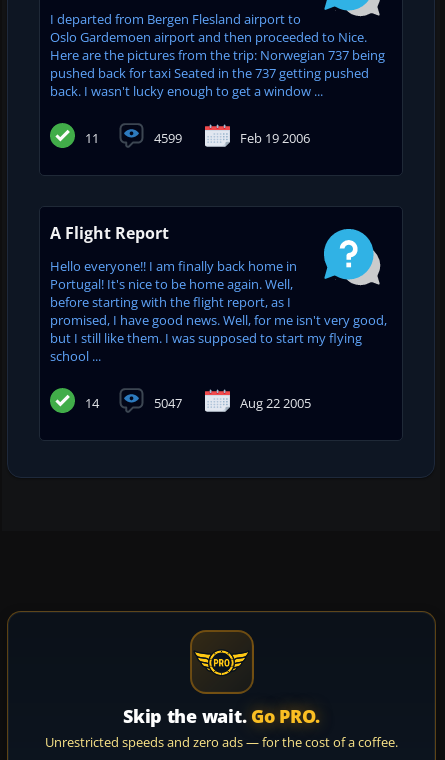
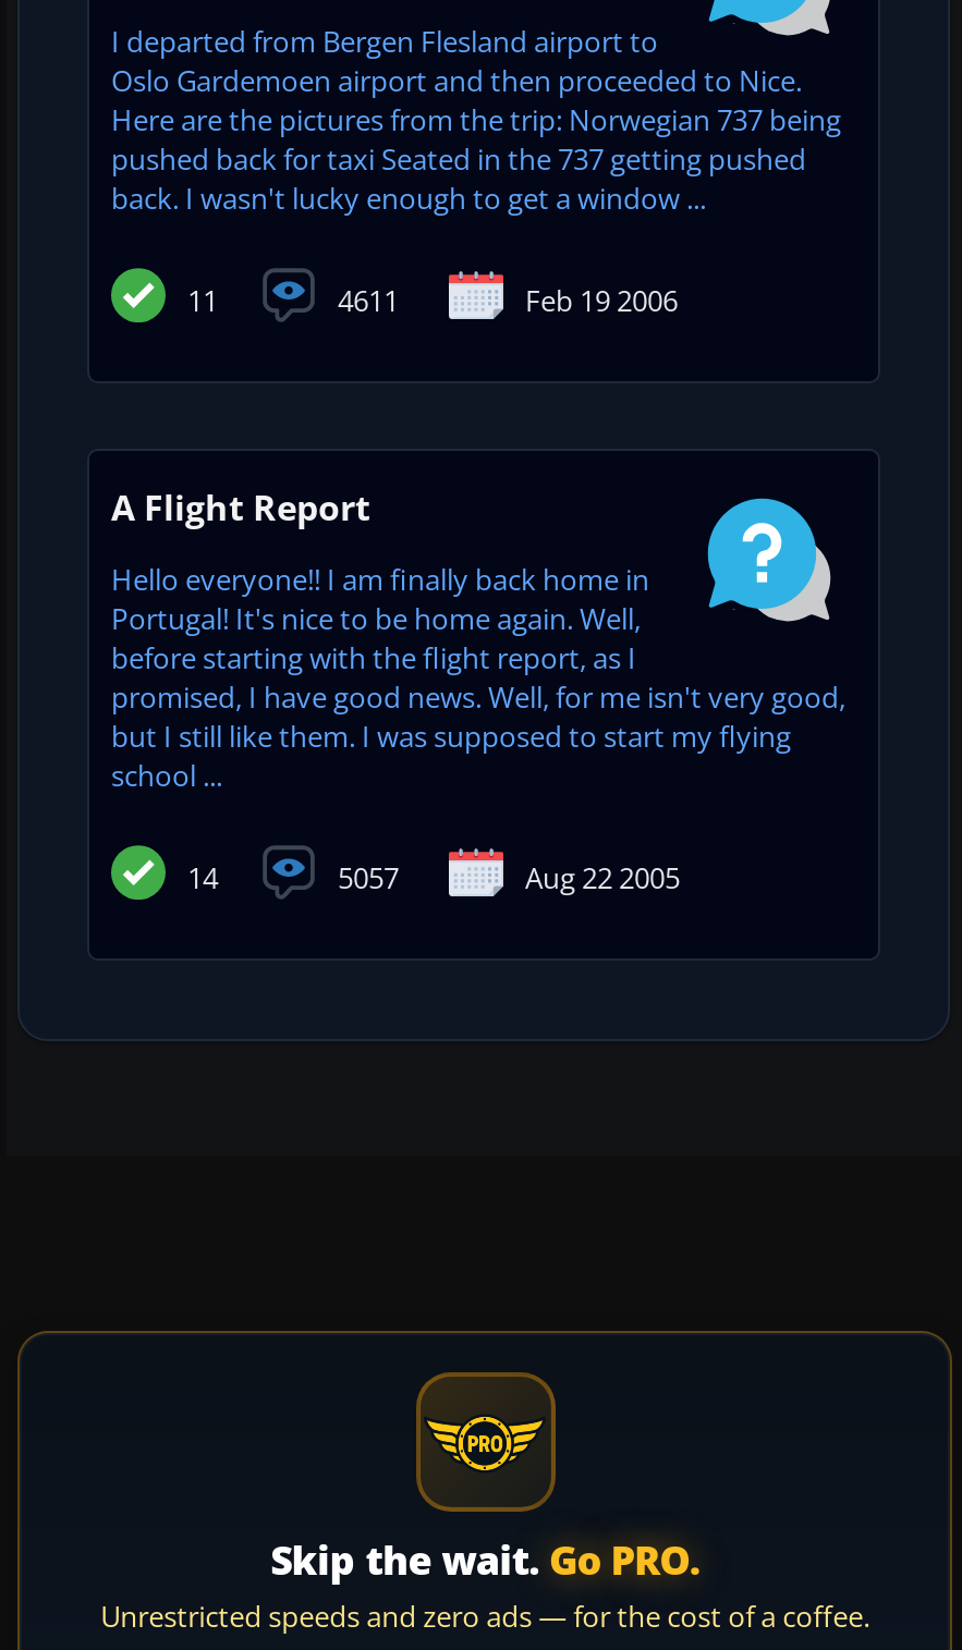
[154,129,182,147] 4599 -> [338,280,399,319] 4611
[154,394,182,412] 5047 -> [338,857,399,897] 5057

